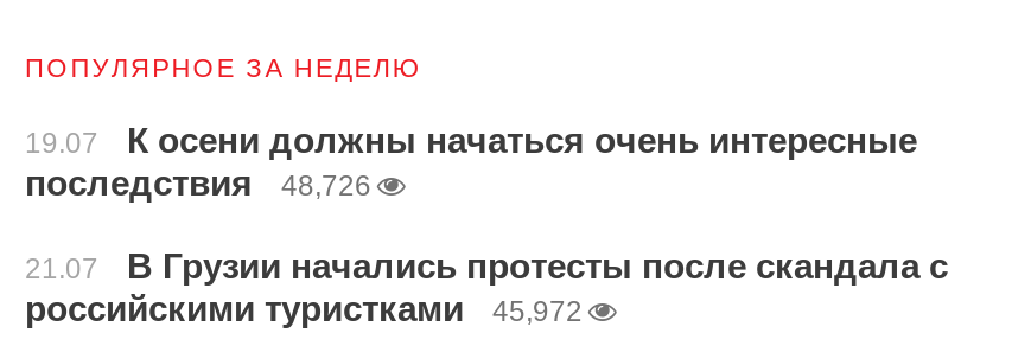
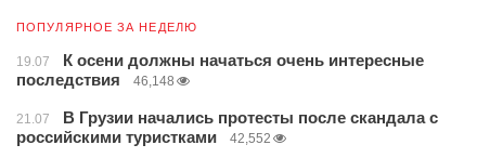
[25,162,371,203] последствия 48,726 -> [16,70,175,89] последствия 46,148
[25,288,583,328] российскими туристками 45,972 -> [16,128,271,146] российскими туристками 42,552

